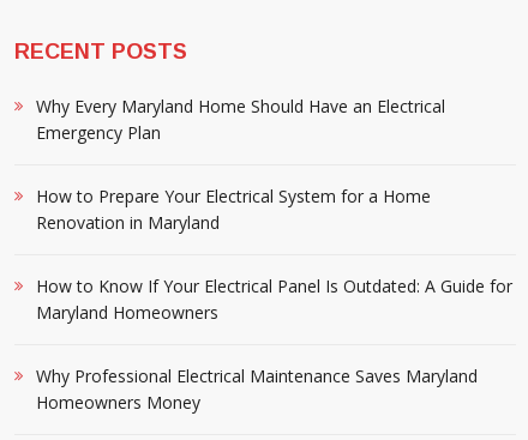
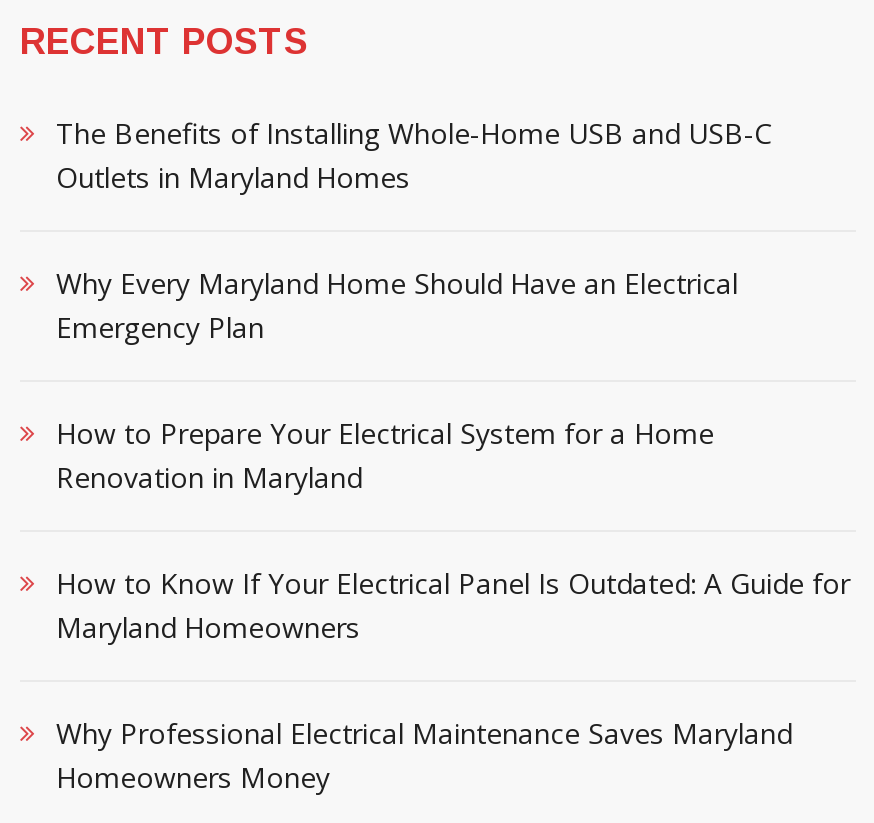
none -> [56,113,772,195] The Benefits of Installing Whole-Home USB and USB-C | Outlets in Maryland Homes

